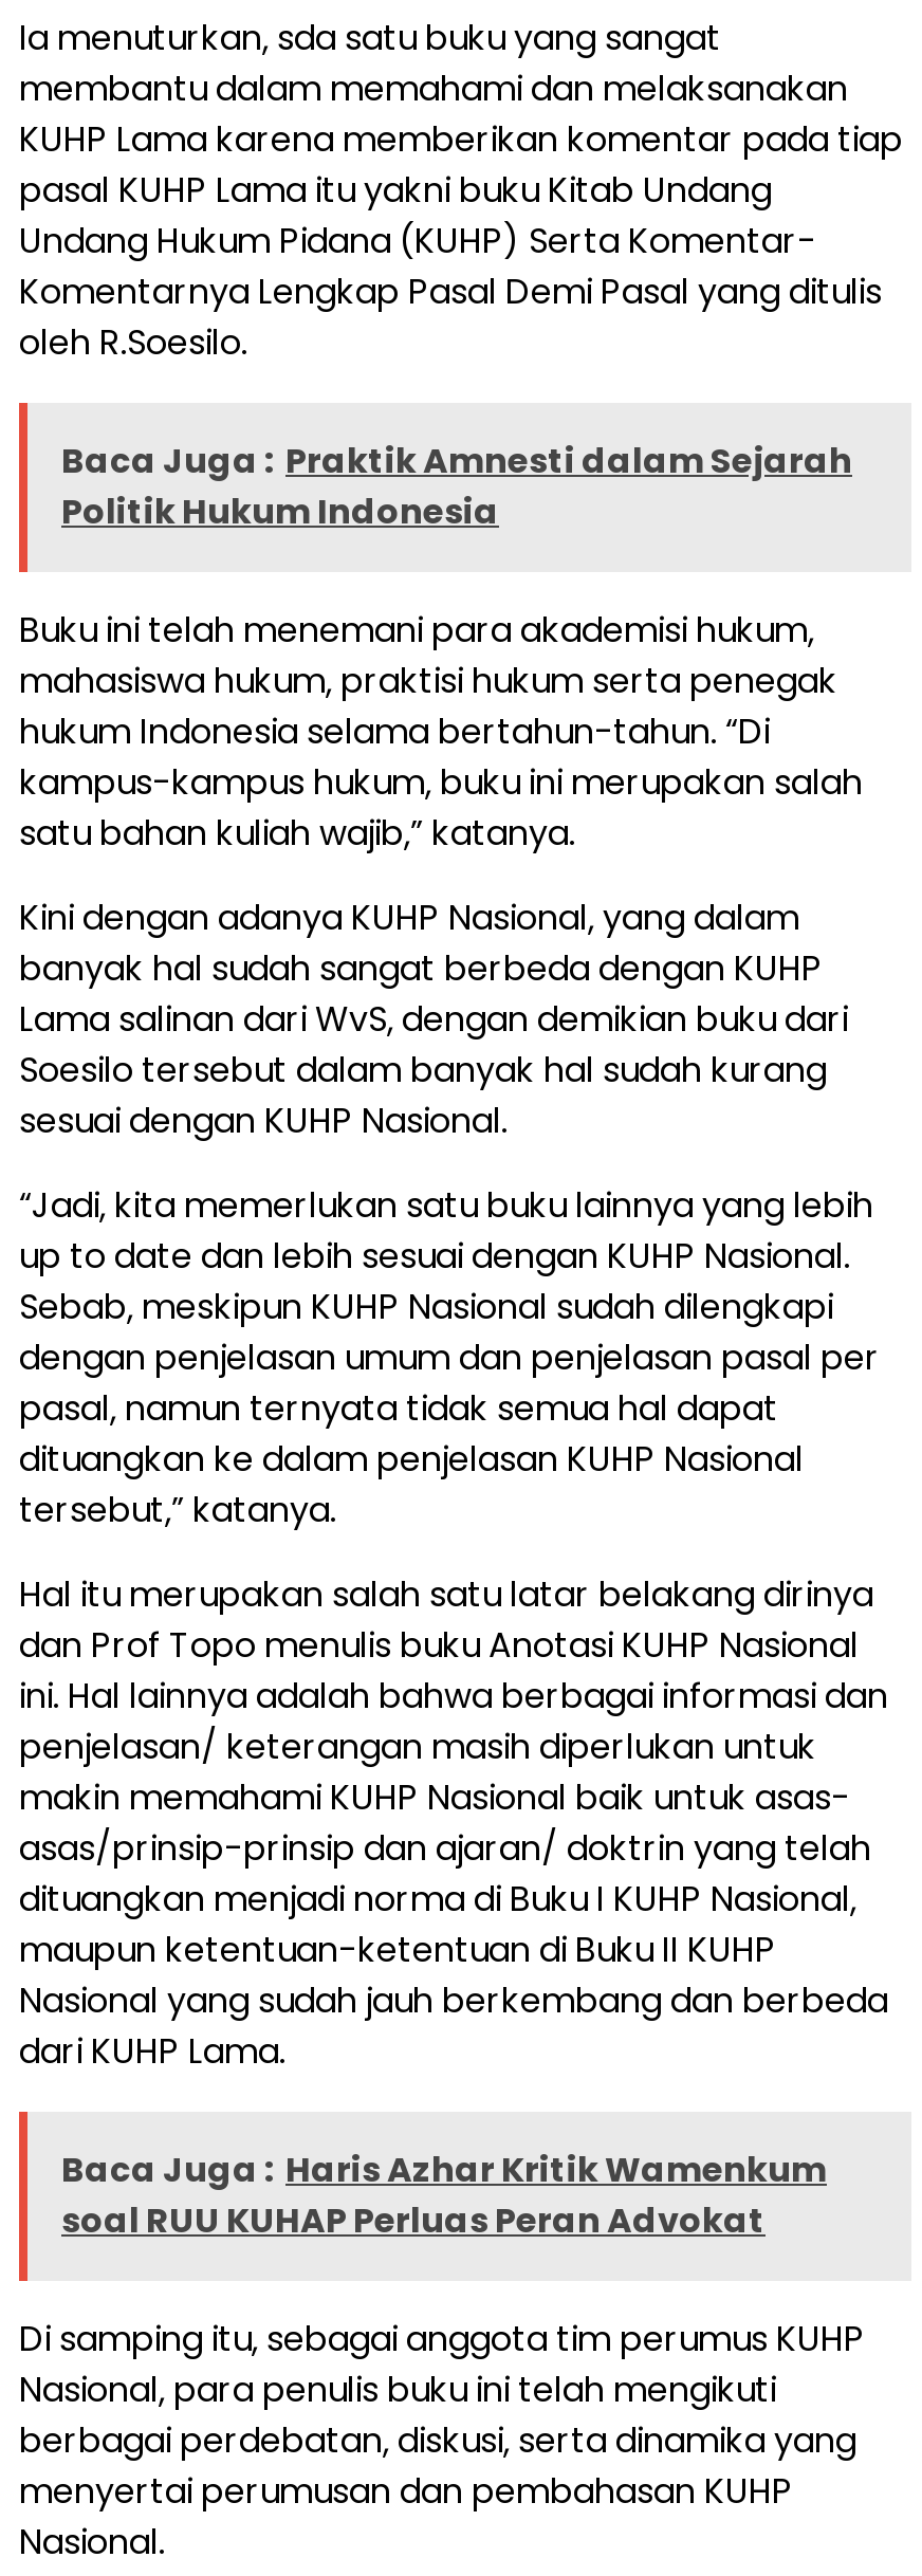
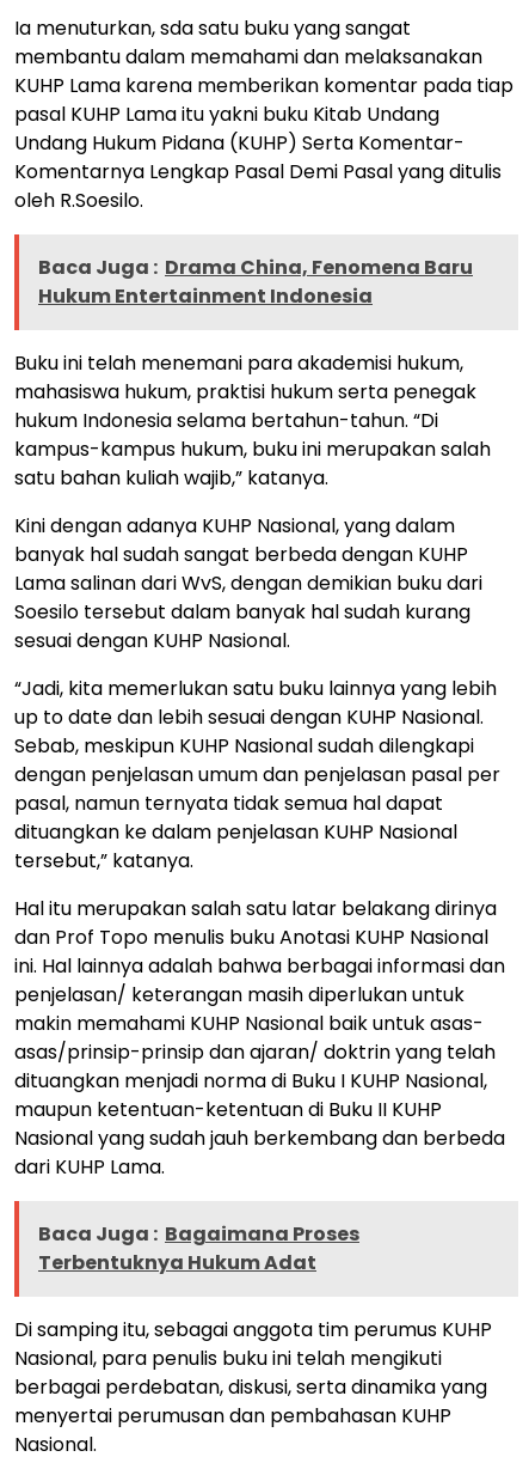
[61,437,852,486] Baca Juga : Praktik Amnesti dalam Sejarah -> [38,254,473,281] Baca Juga : Drama China, Fenomena Baru
[61,488,499,537] Politik Hukum Indonesia -> [38,283,373,310] Hukum Entertainment Indonesia
[61,2146,827,2245] Baca Juga : Haris Azhar Kritik Wamenkum | soal RUU KUHAP Perluas Peran Advokat -> [38,1220,359,1277] Baca Juga : Bagaimana Proses | Terbentuknya Hukum Adat

